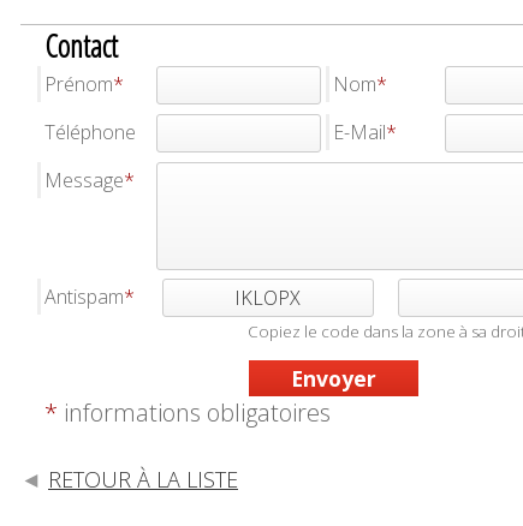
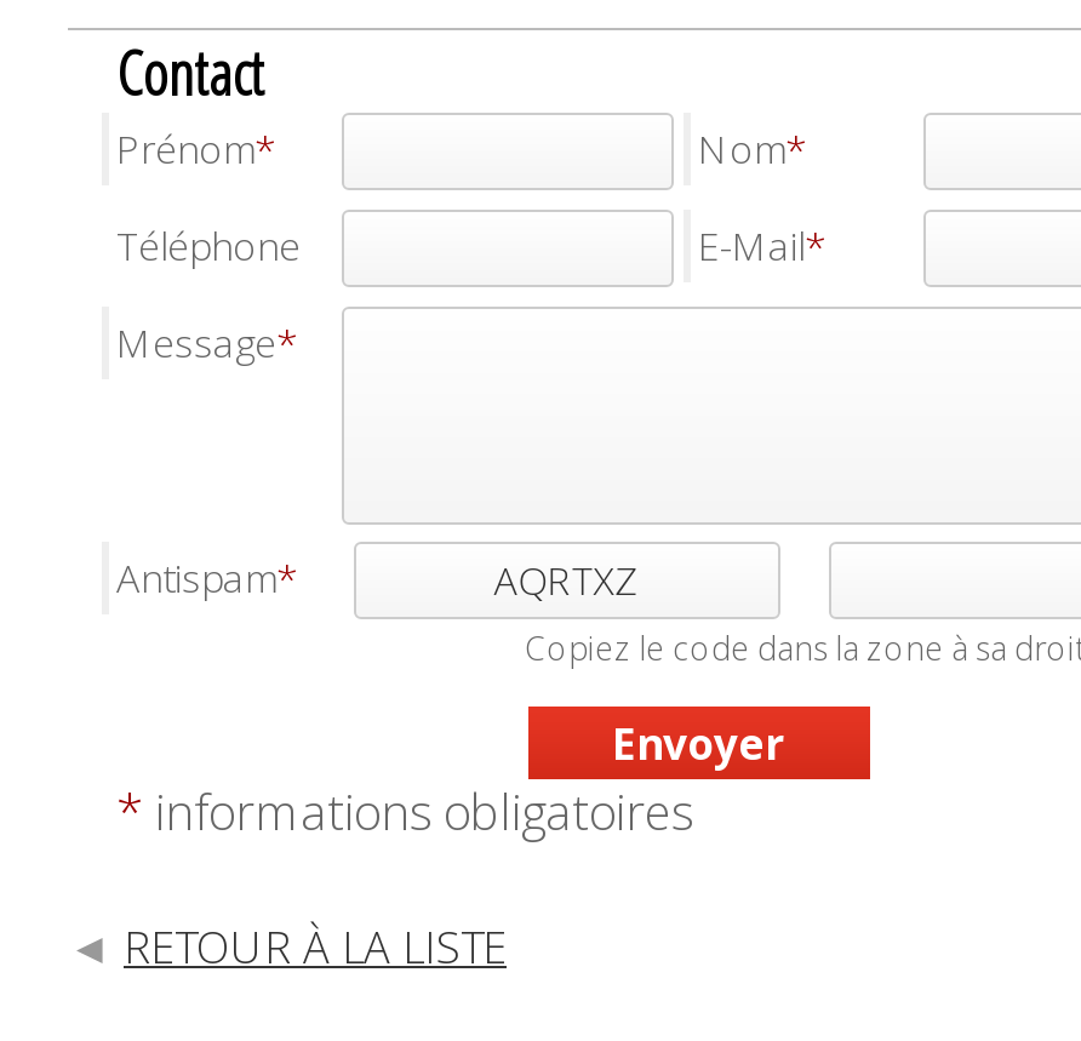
[235,285,301,311] IKLOPX -> [494,554,639,607] AQRTXZ

